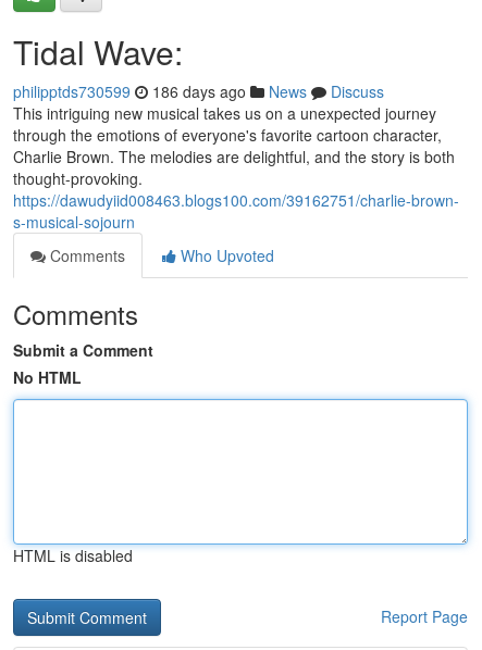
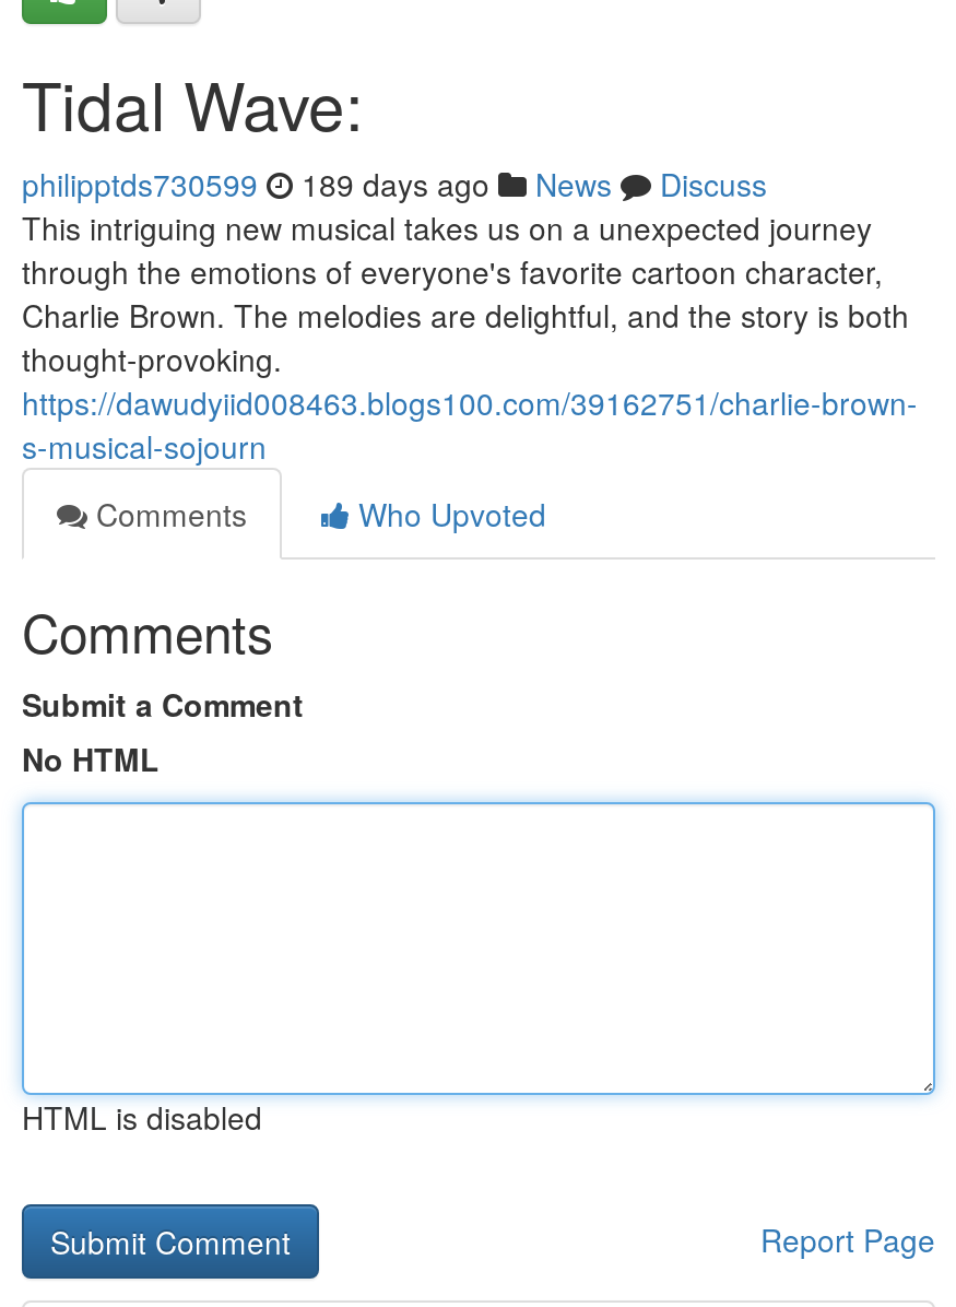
[13,80,384,102] philipptds730599 186 days ago News Discuss -> [22,162,767,205] philipptds730599 189 days ago News Discuss

